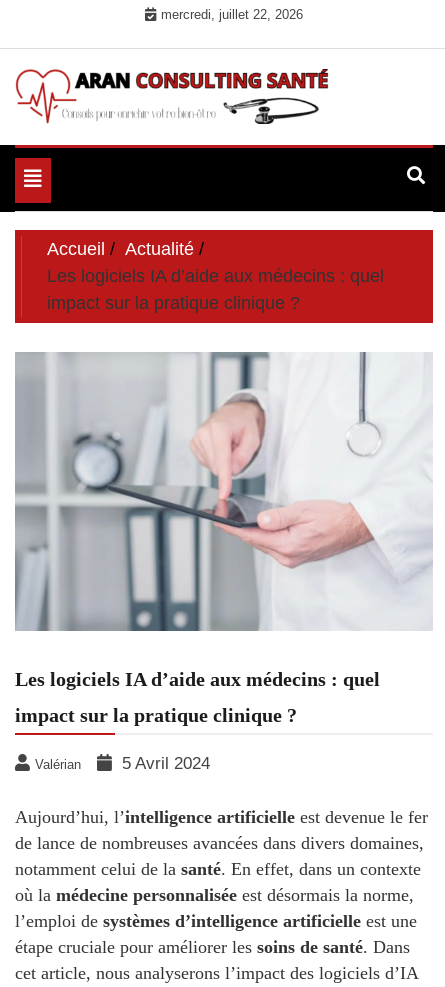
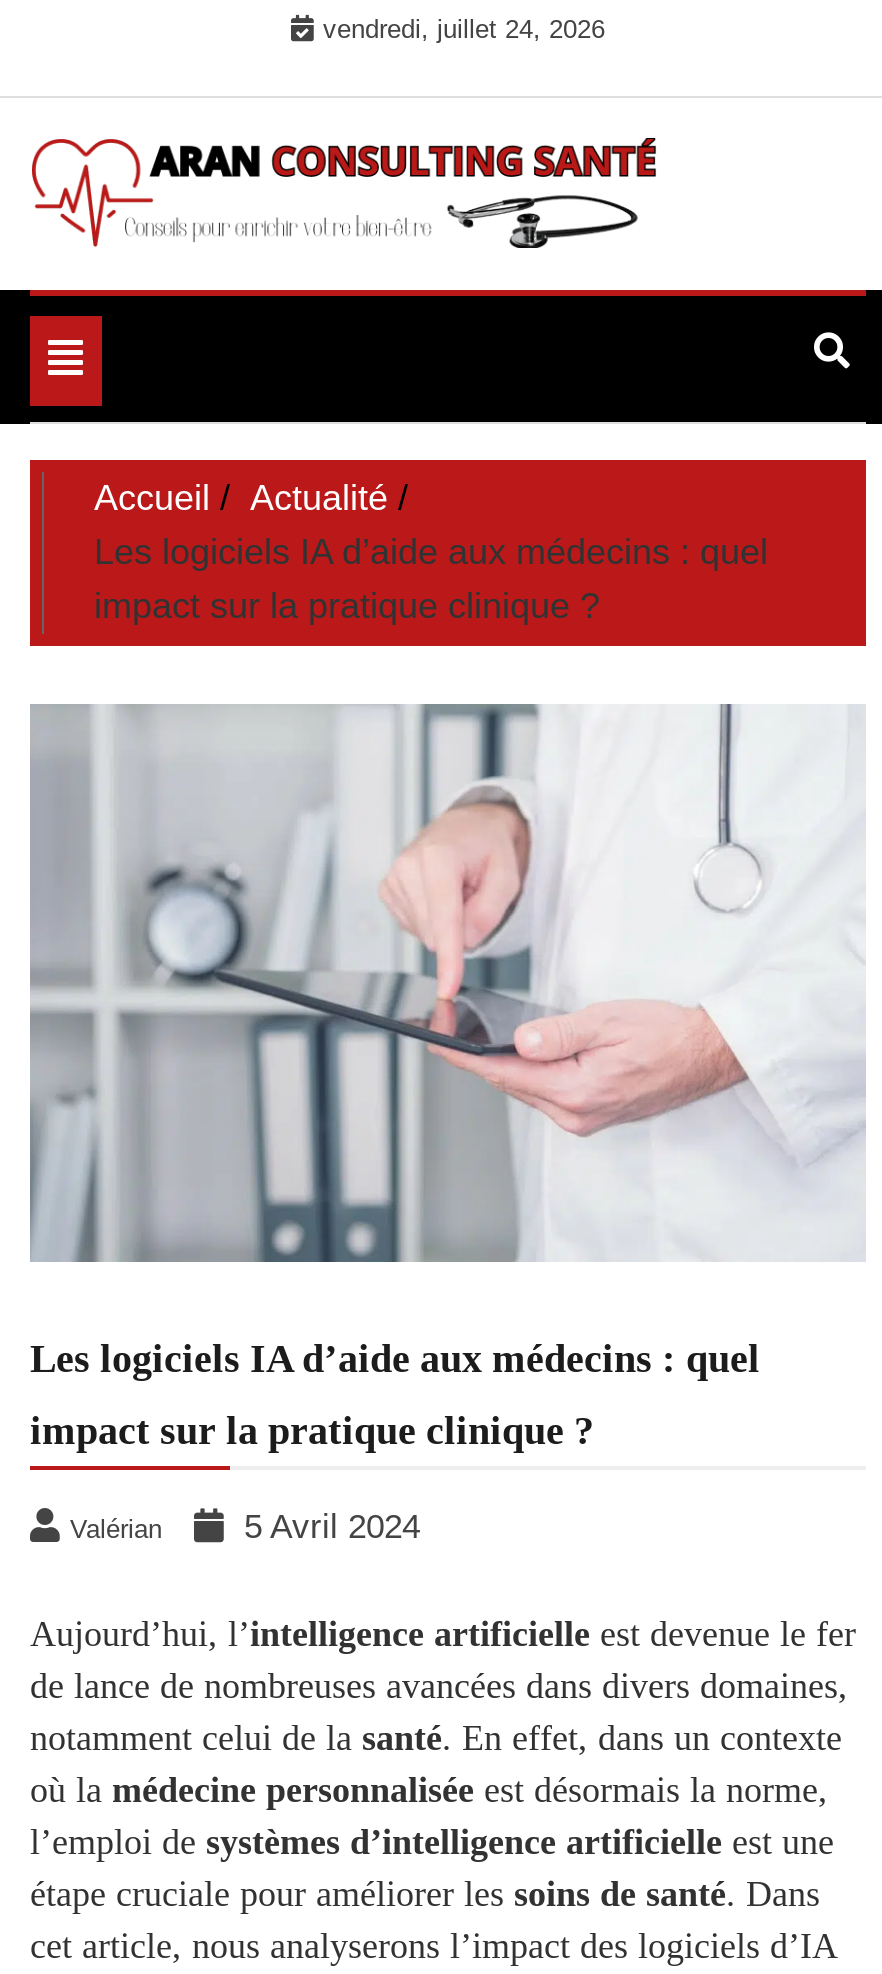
[161,7,303,22] mercredi, juillet 22, 2026 -> [323,14,605,44] vendredi, juillet 24, 2026

